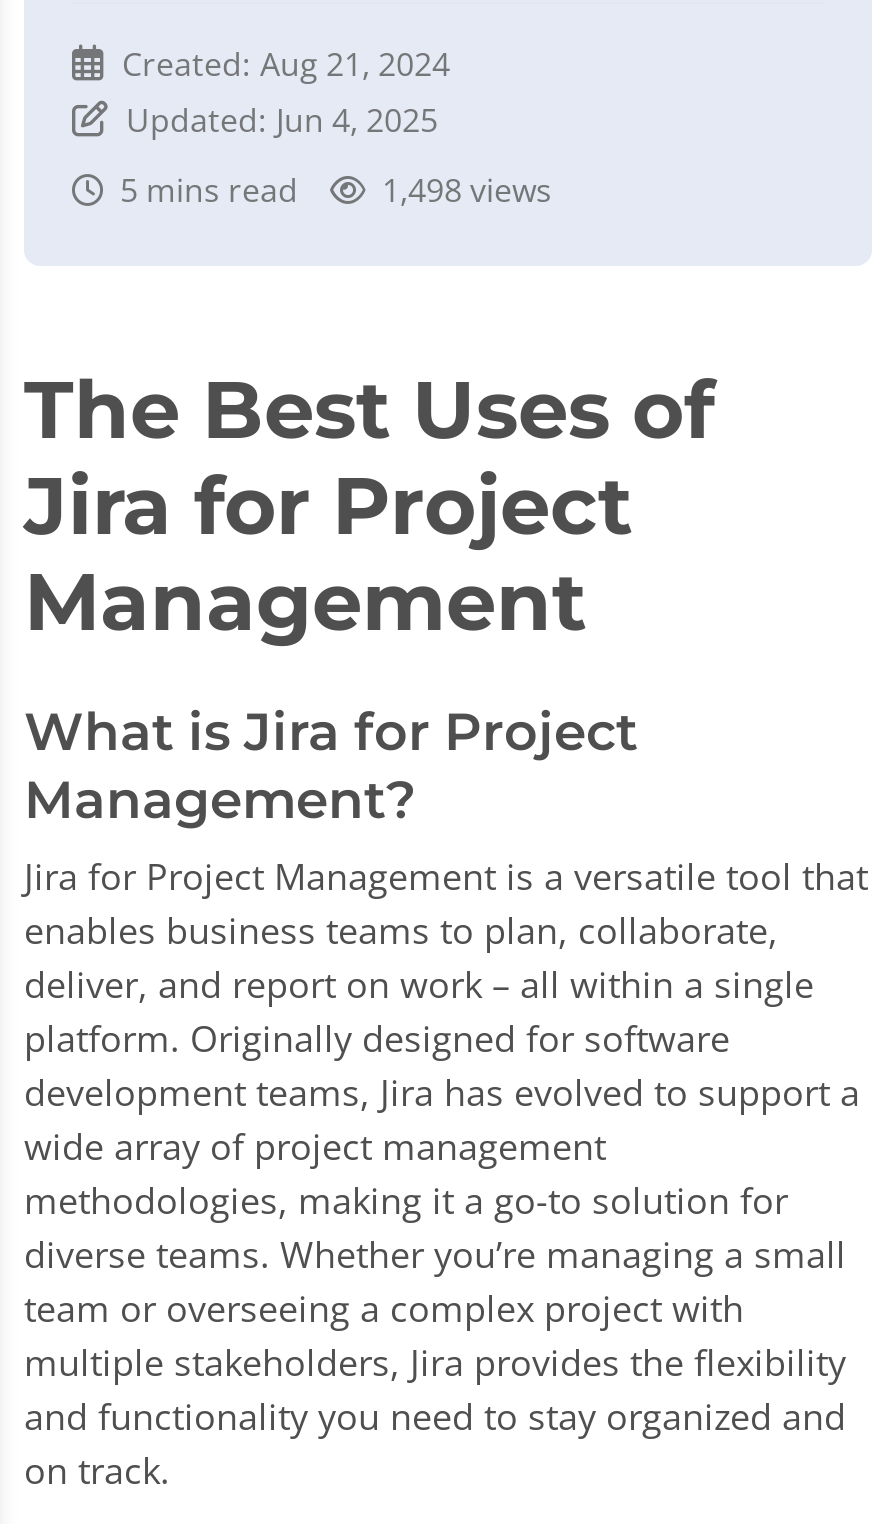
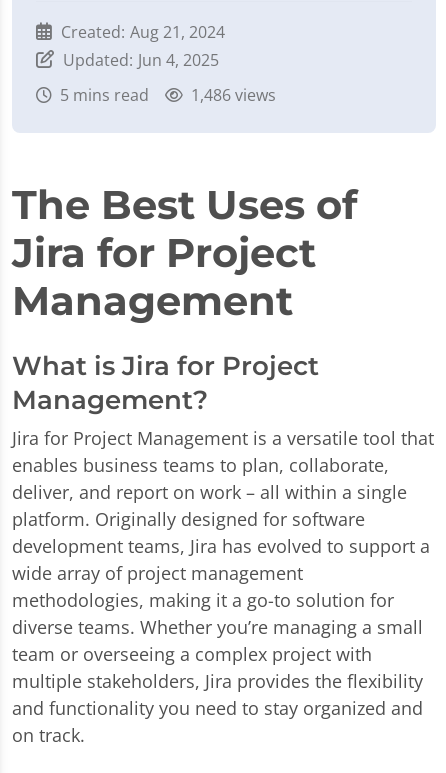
[120,168,552,212] 5 mins read 1,498 views -> [60,84,276,106] 5 mins read 1,486 views

